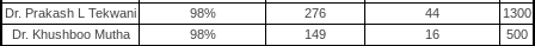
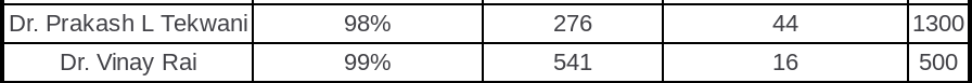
[11,27,130,41] Dr. Khushboo Mutha -> [60,49,196,74] Dr. Vinay Rai
[189,27,216,41] 98% -> [344,49,392,74] 99%
[305,27,326,41] 149 -> [553,49,592,74] 541

